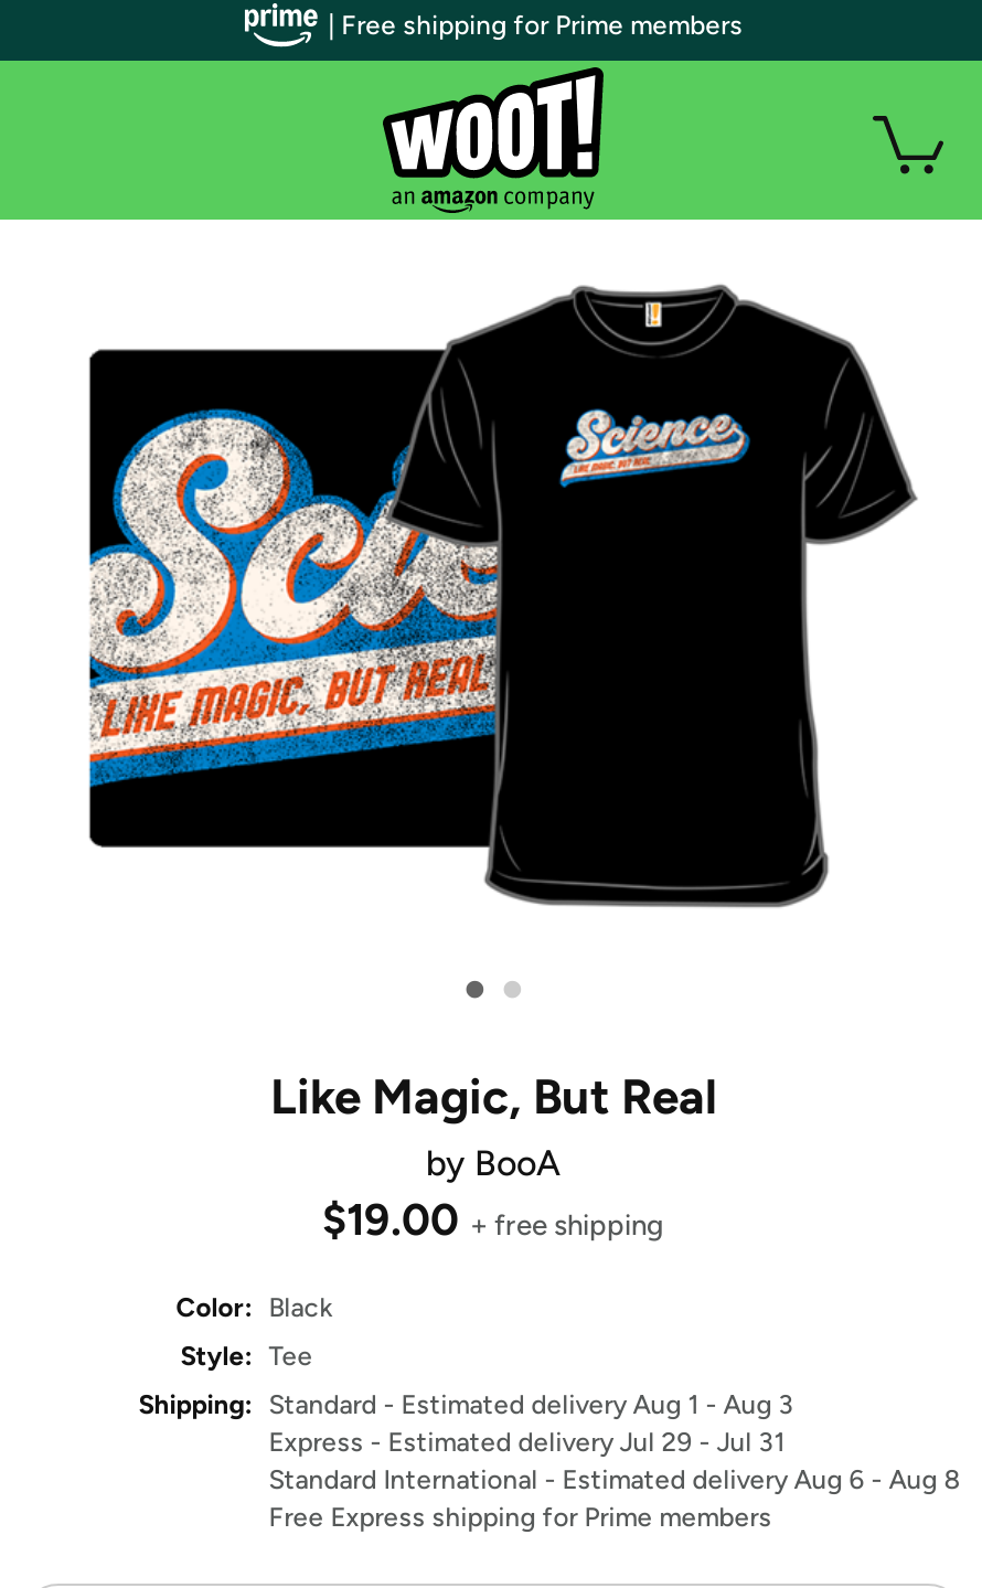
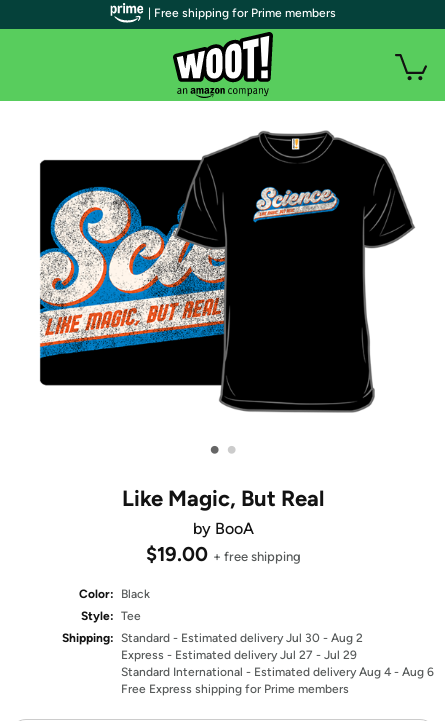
[138,1389,794,1420] Shipping: Standard - Estimated delivery Aug 1 - Aug 3 -> [62,631,363,645] Shipping: Standard - Estimated delivery Jul 30 - Aug 2
[269,1427,785,1458] Express - Estimated delivery Jul 29 - Jul 31 -> [121,648,357,662] Express - Estimated delivery Jul 27 - Jul 29
[269,1464,959,1495] Standard International - Estimated delivery Aug 6 - Aug 8 -> [121,665,434,679] Standard International - Estimated delivery Aug 4 - Aug 6

